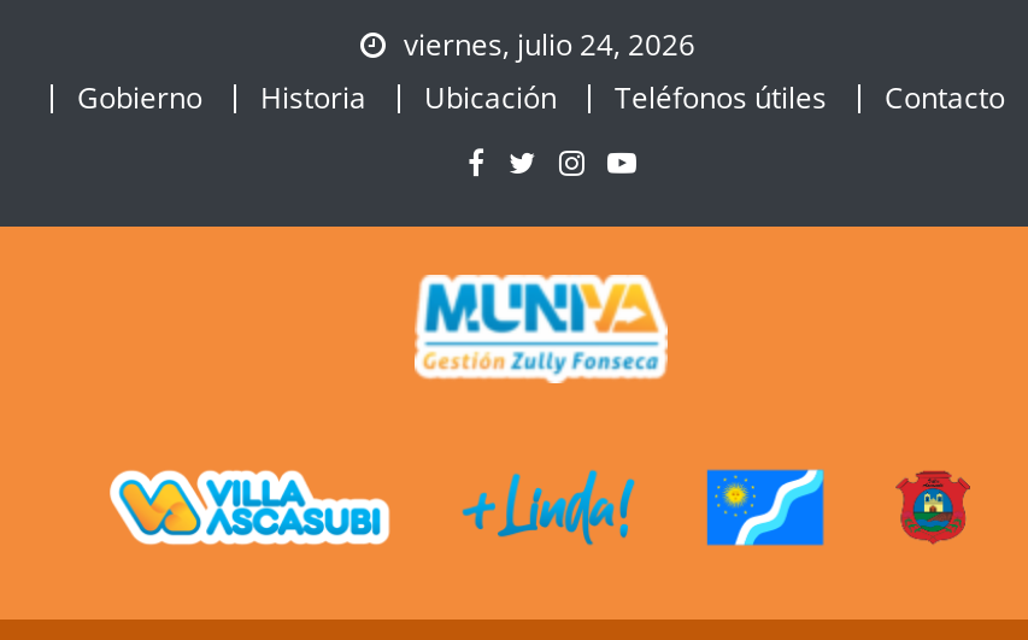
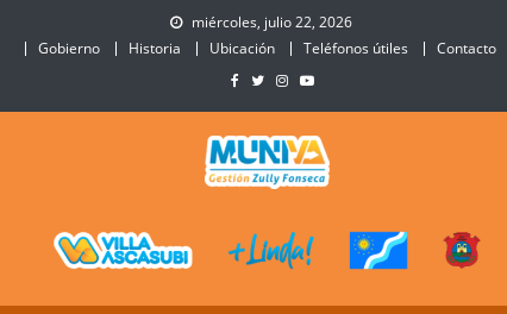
[404,24,695,65] viernes, julio 24, 2026 -> [191,12,352,32] miércoles, julio 22, 2026

